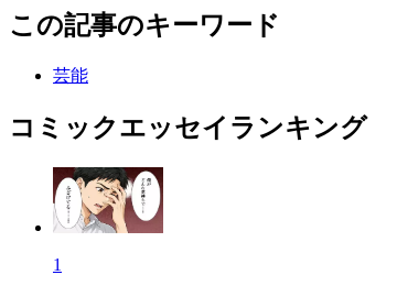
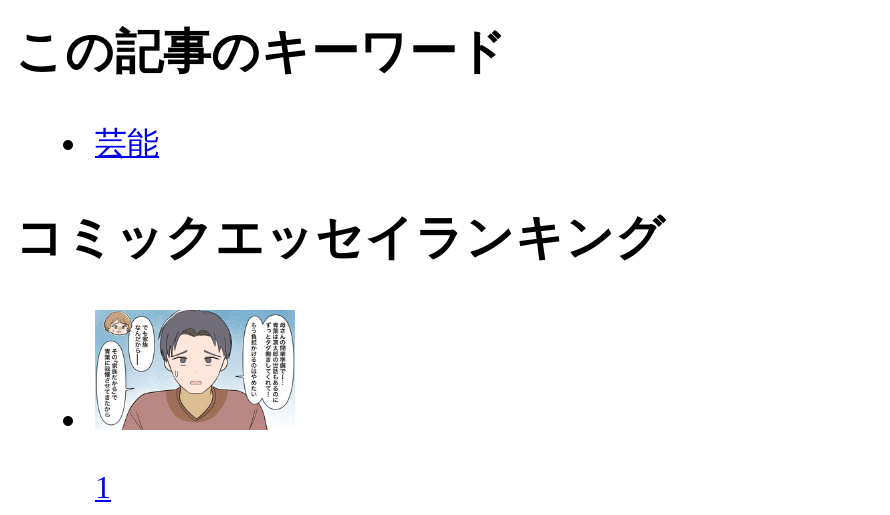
[52,166,164,234] [image] -> [95,308,297,432] [image]

